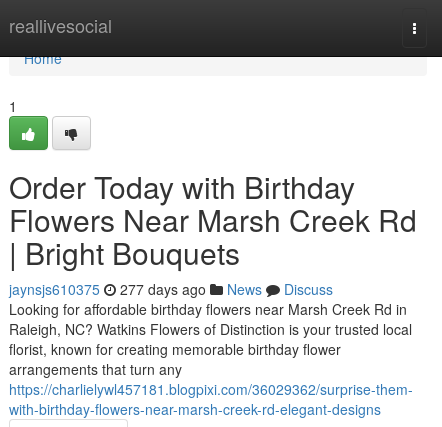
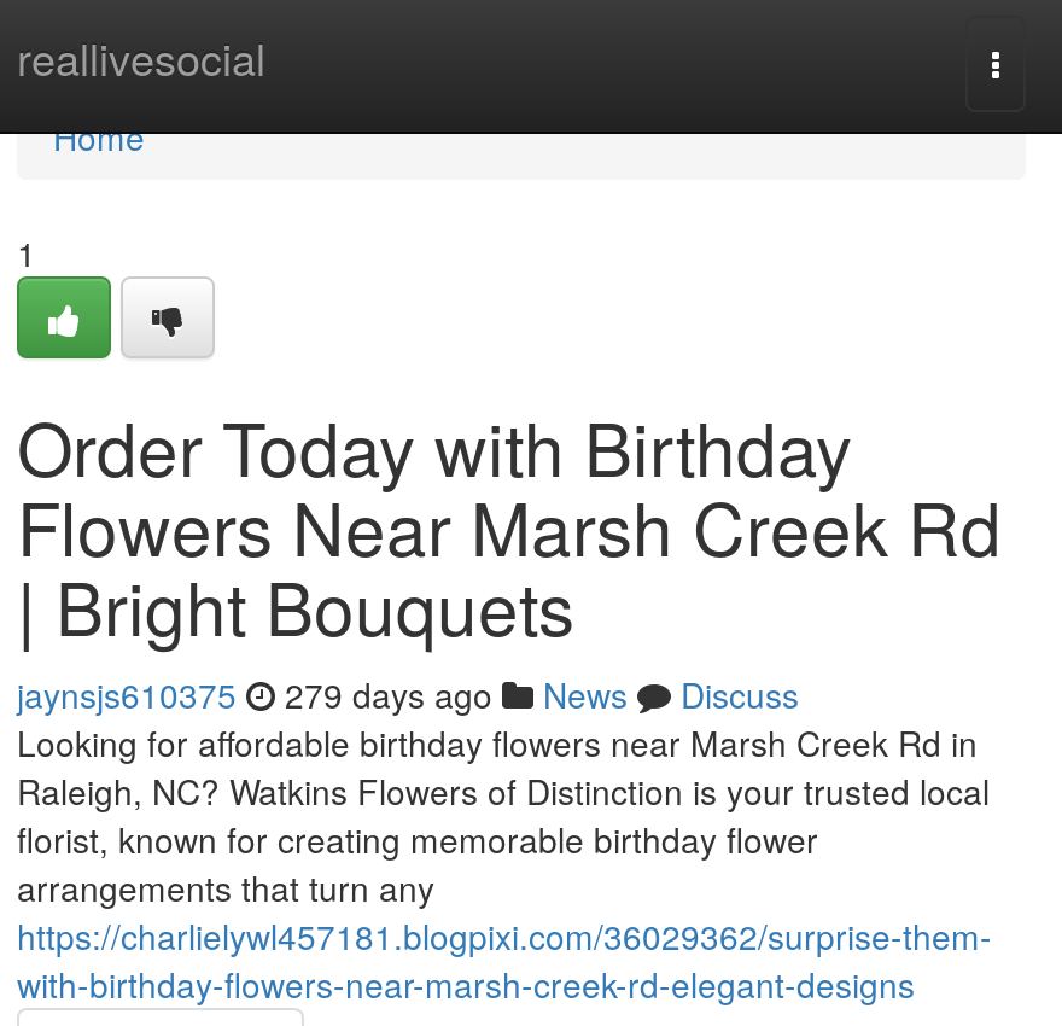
[9,279,333,299] jaynsjs610375 277 days ago News Discuss -> [17,670,799,718] jaynsjs610375 279 days ago News Discuss

